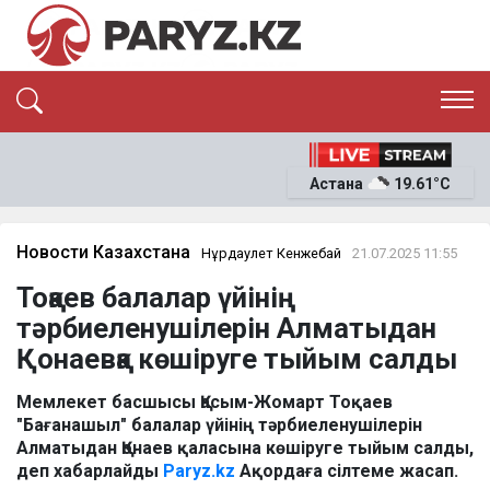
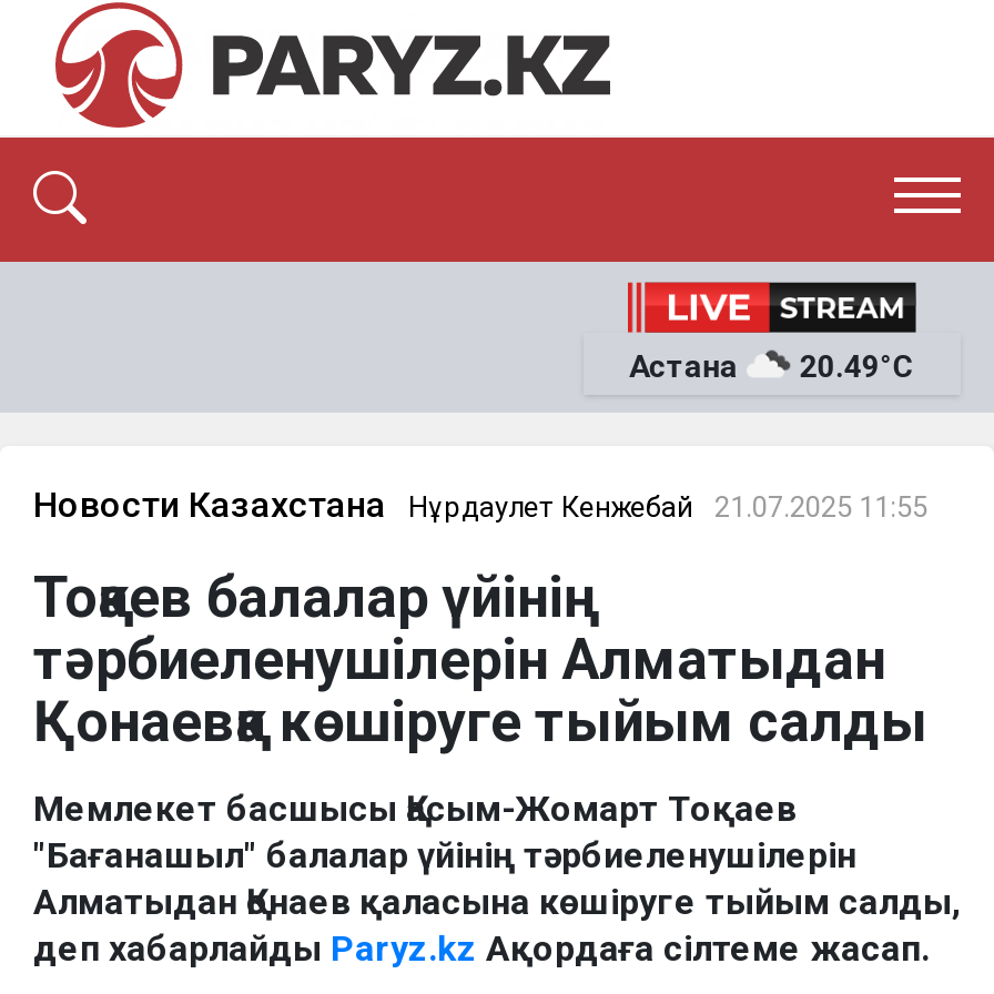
[394,175,451,192] 19.61°C -> [799,348,915,383] 20.49°C

